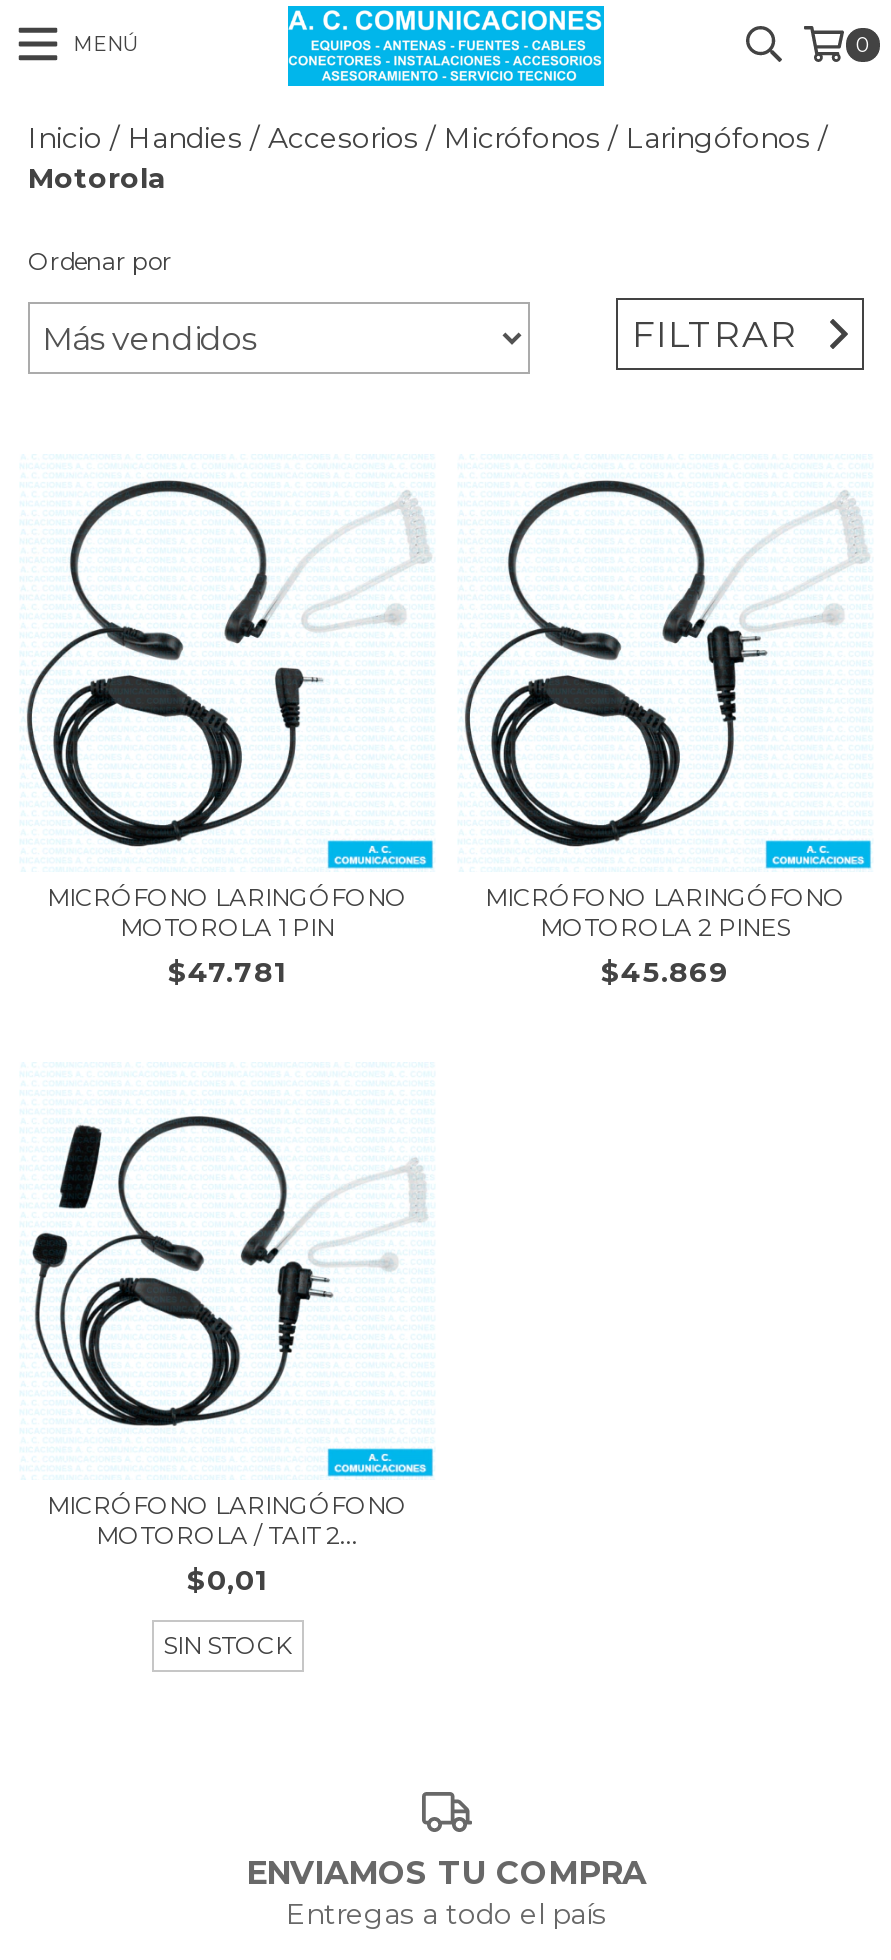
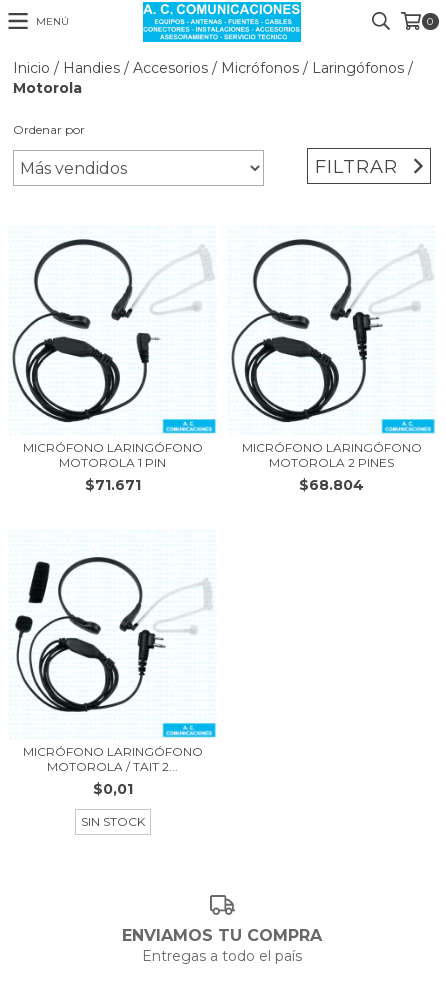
[168,954,286,990] $47.781 -> [84,476,140,494] $71.671
[601,954,729,990] $45.869 -> [299,476,364,494] $68.804

